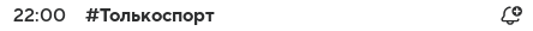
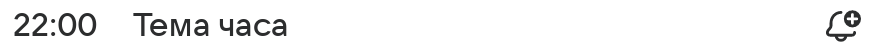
[85,5,215,26] #Толькоспорт -> [133,8,289,44] Тема часа

